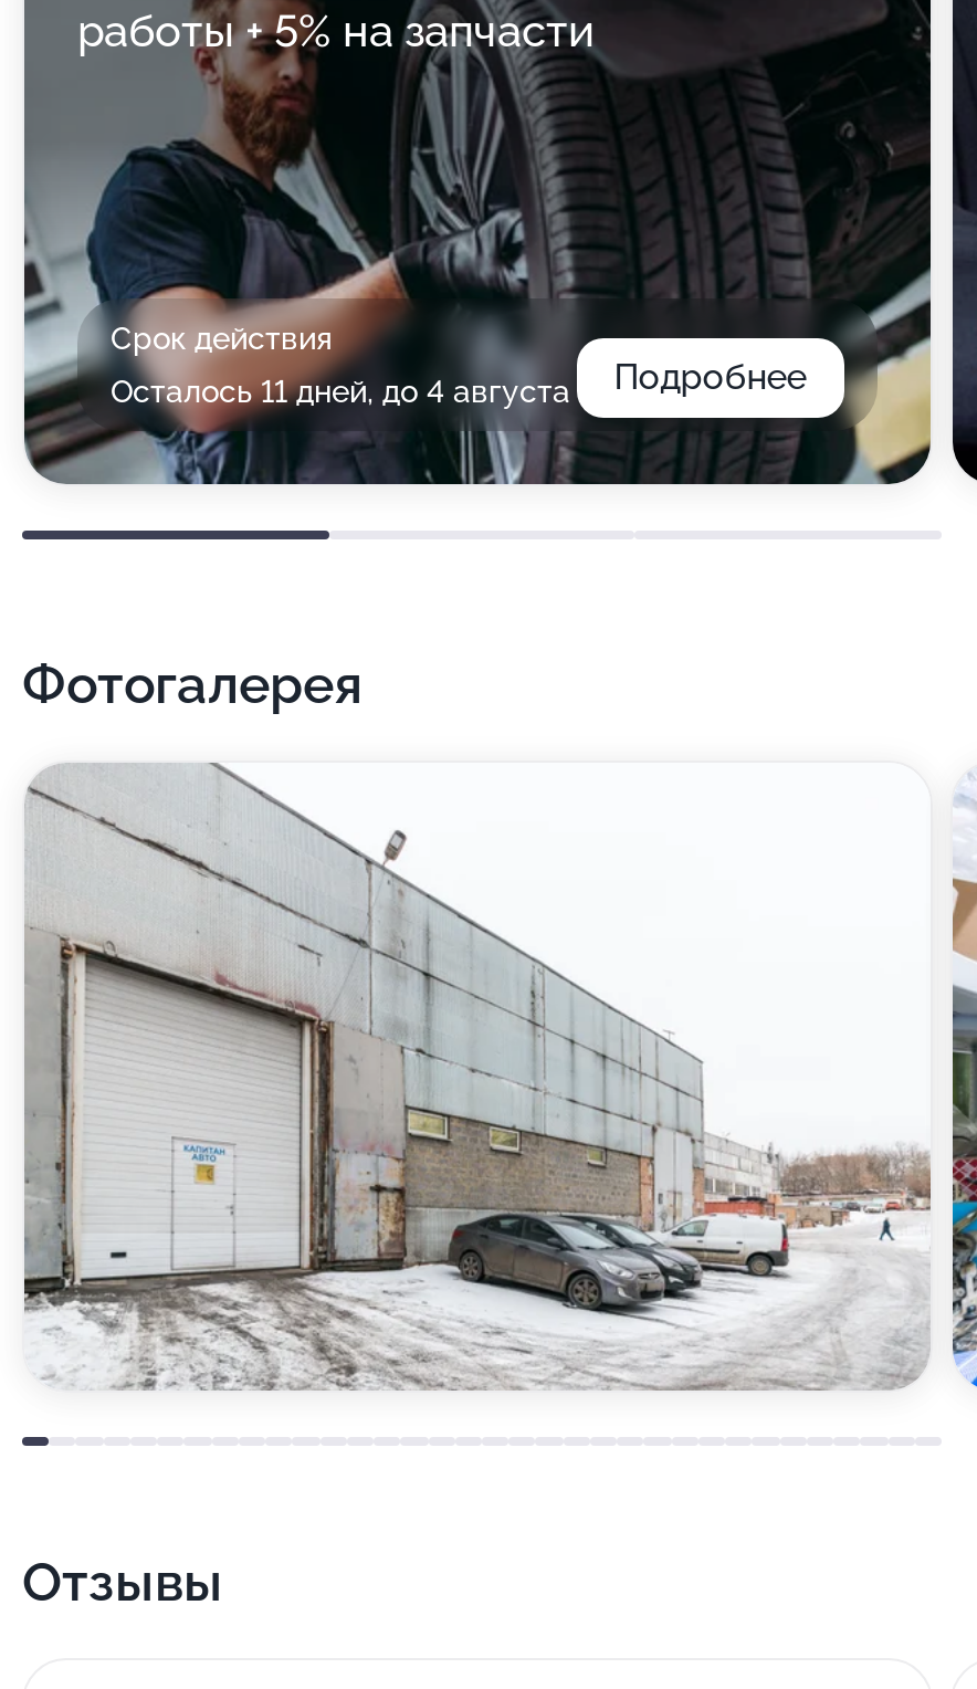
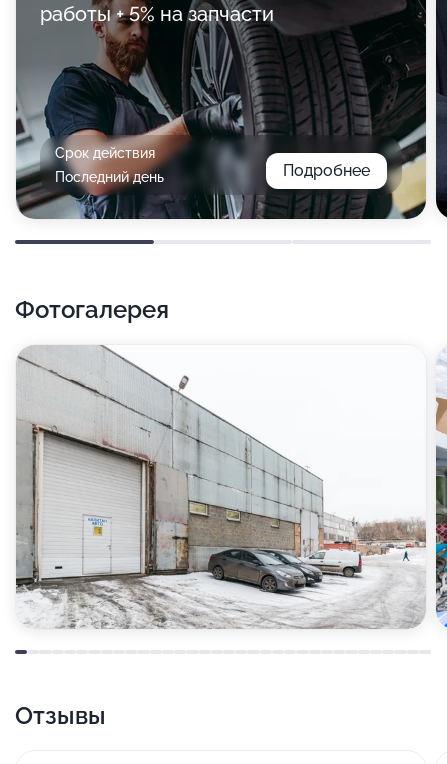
[111,374,570,409] Осталось 11 дней, до 4 августа -> [55,169,164,185] Последний день

